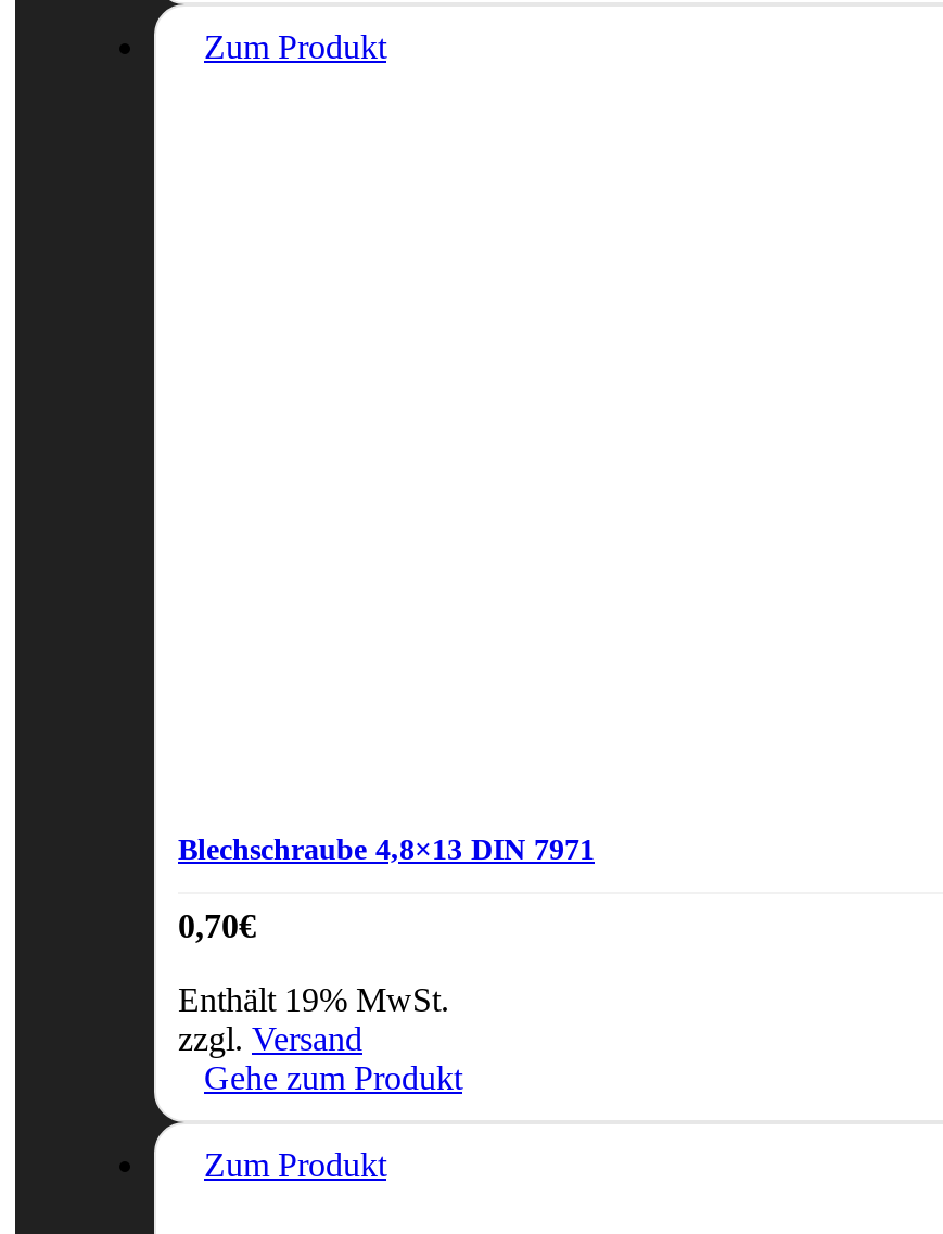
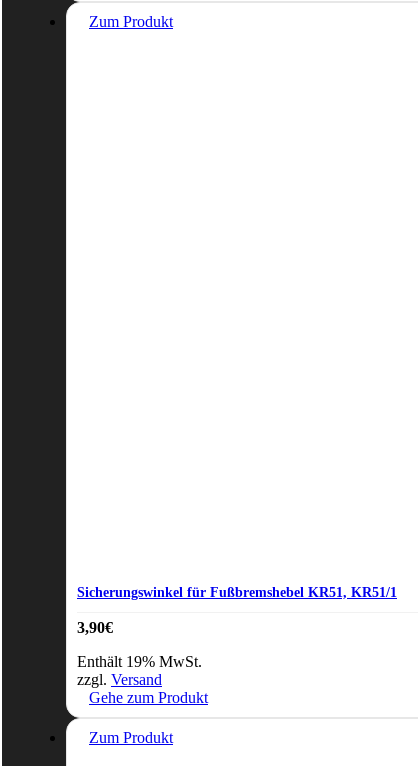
[178,833,595,865] Blechschraube 4,8×13 DIN 7971 -> [77,585,397,600] Sicherungswinkel für Fußbremshebel KR51, KR51/1
[178,908,256,945] 0,70€ -> [77,619,113,636] 3,90€

